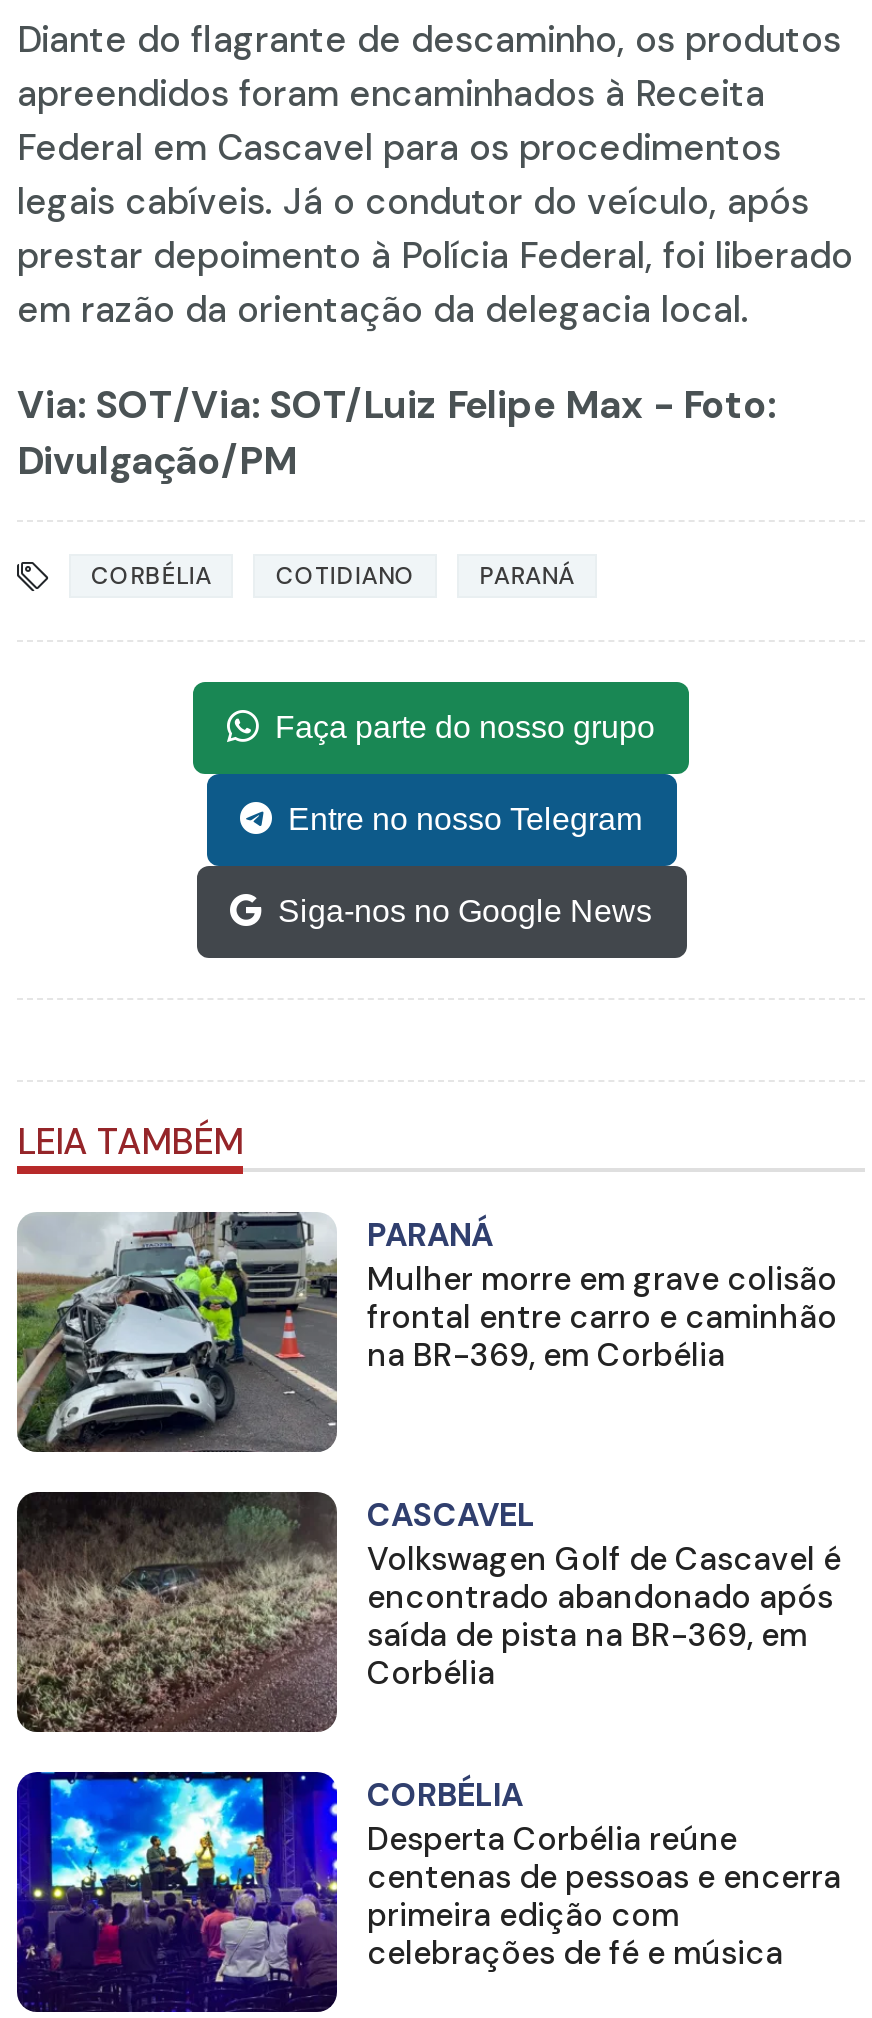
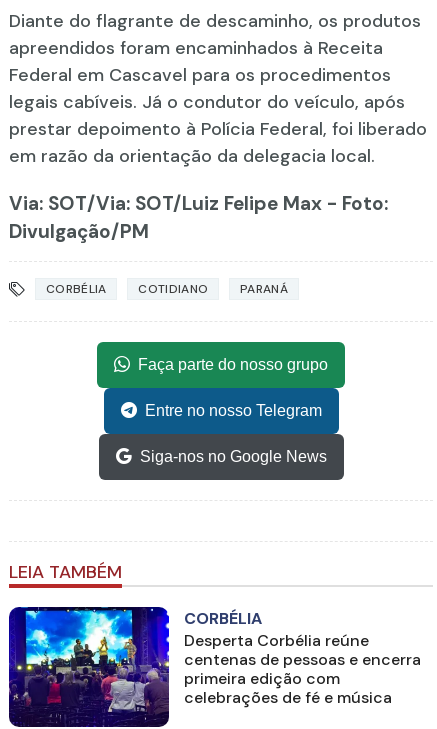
[15,1210,837,1454] [image] | PARANÁ | Mulher morre em grave colisão | frontal entre carro e caminhão | na BR-369, em Corbélia -> none
[15,1490,841,1734] [image] | CASCAVEL | Volkswagen Golf de Cascavel é | encontrado abandonado após | saída de pista na BR-369, em | Corbélia -> none

